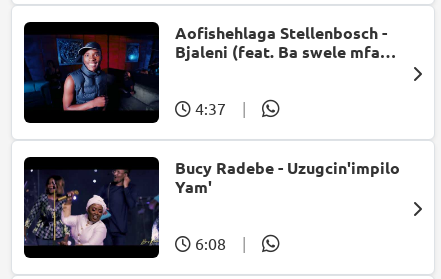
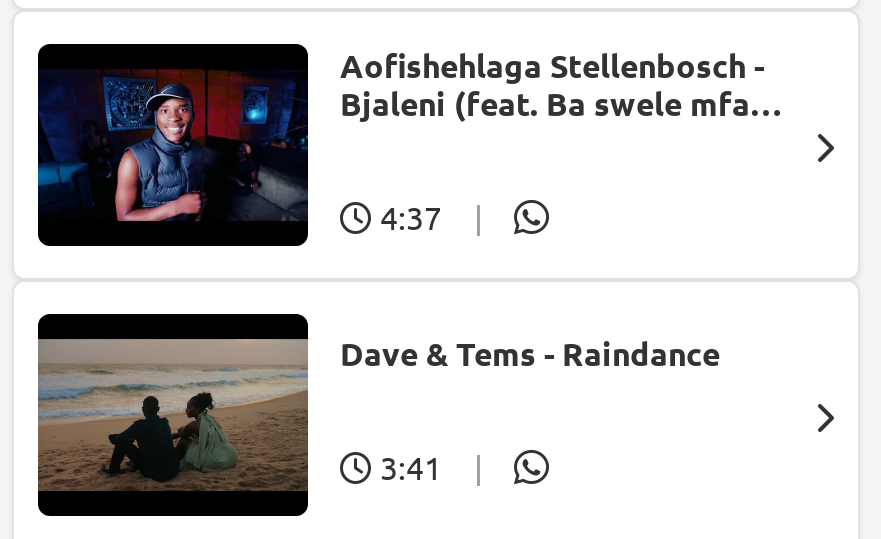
[23,157,400,268] [image] | Bucy Radebe - Uzugcin'impilo | Yam' -> [36,333,720,520] [image] | Dave & Tems - Raindance
[195,233,226,253] 6:08 -> [380,447,442,487] 3:41

